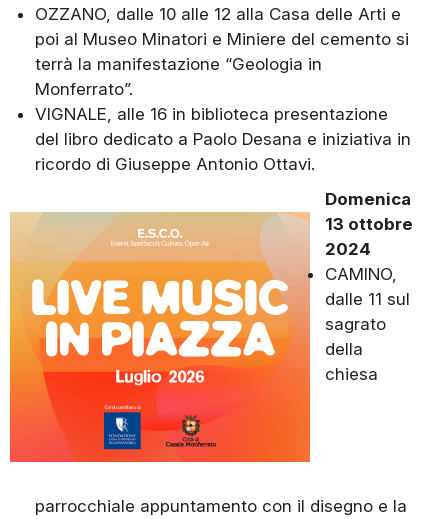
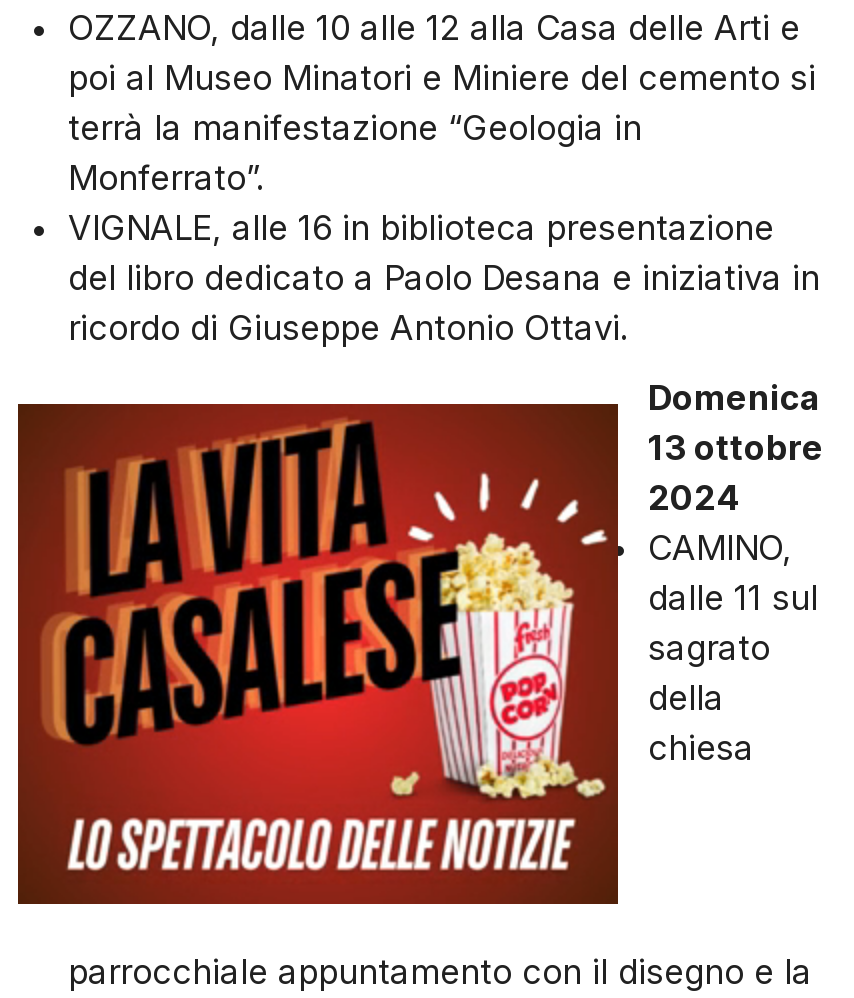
[9,202,311,463] [image] -> [16,402,620,906] [image]

